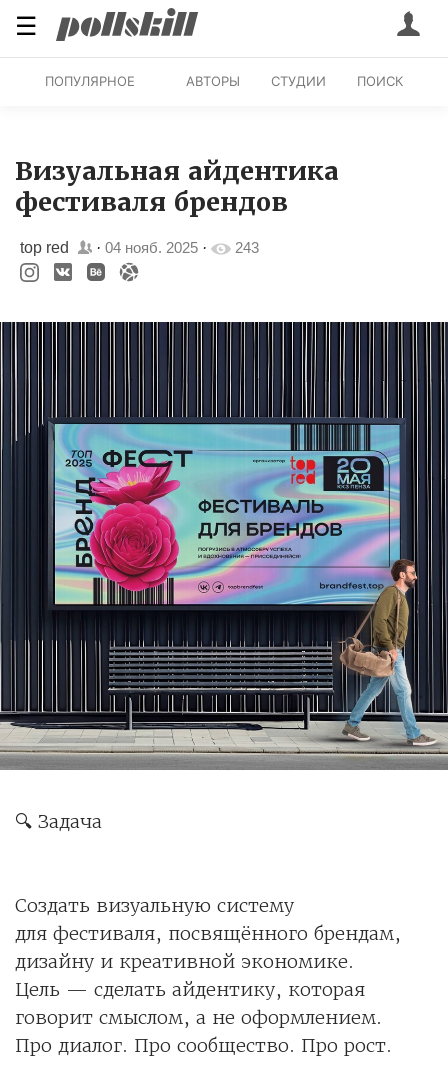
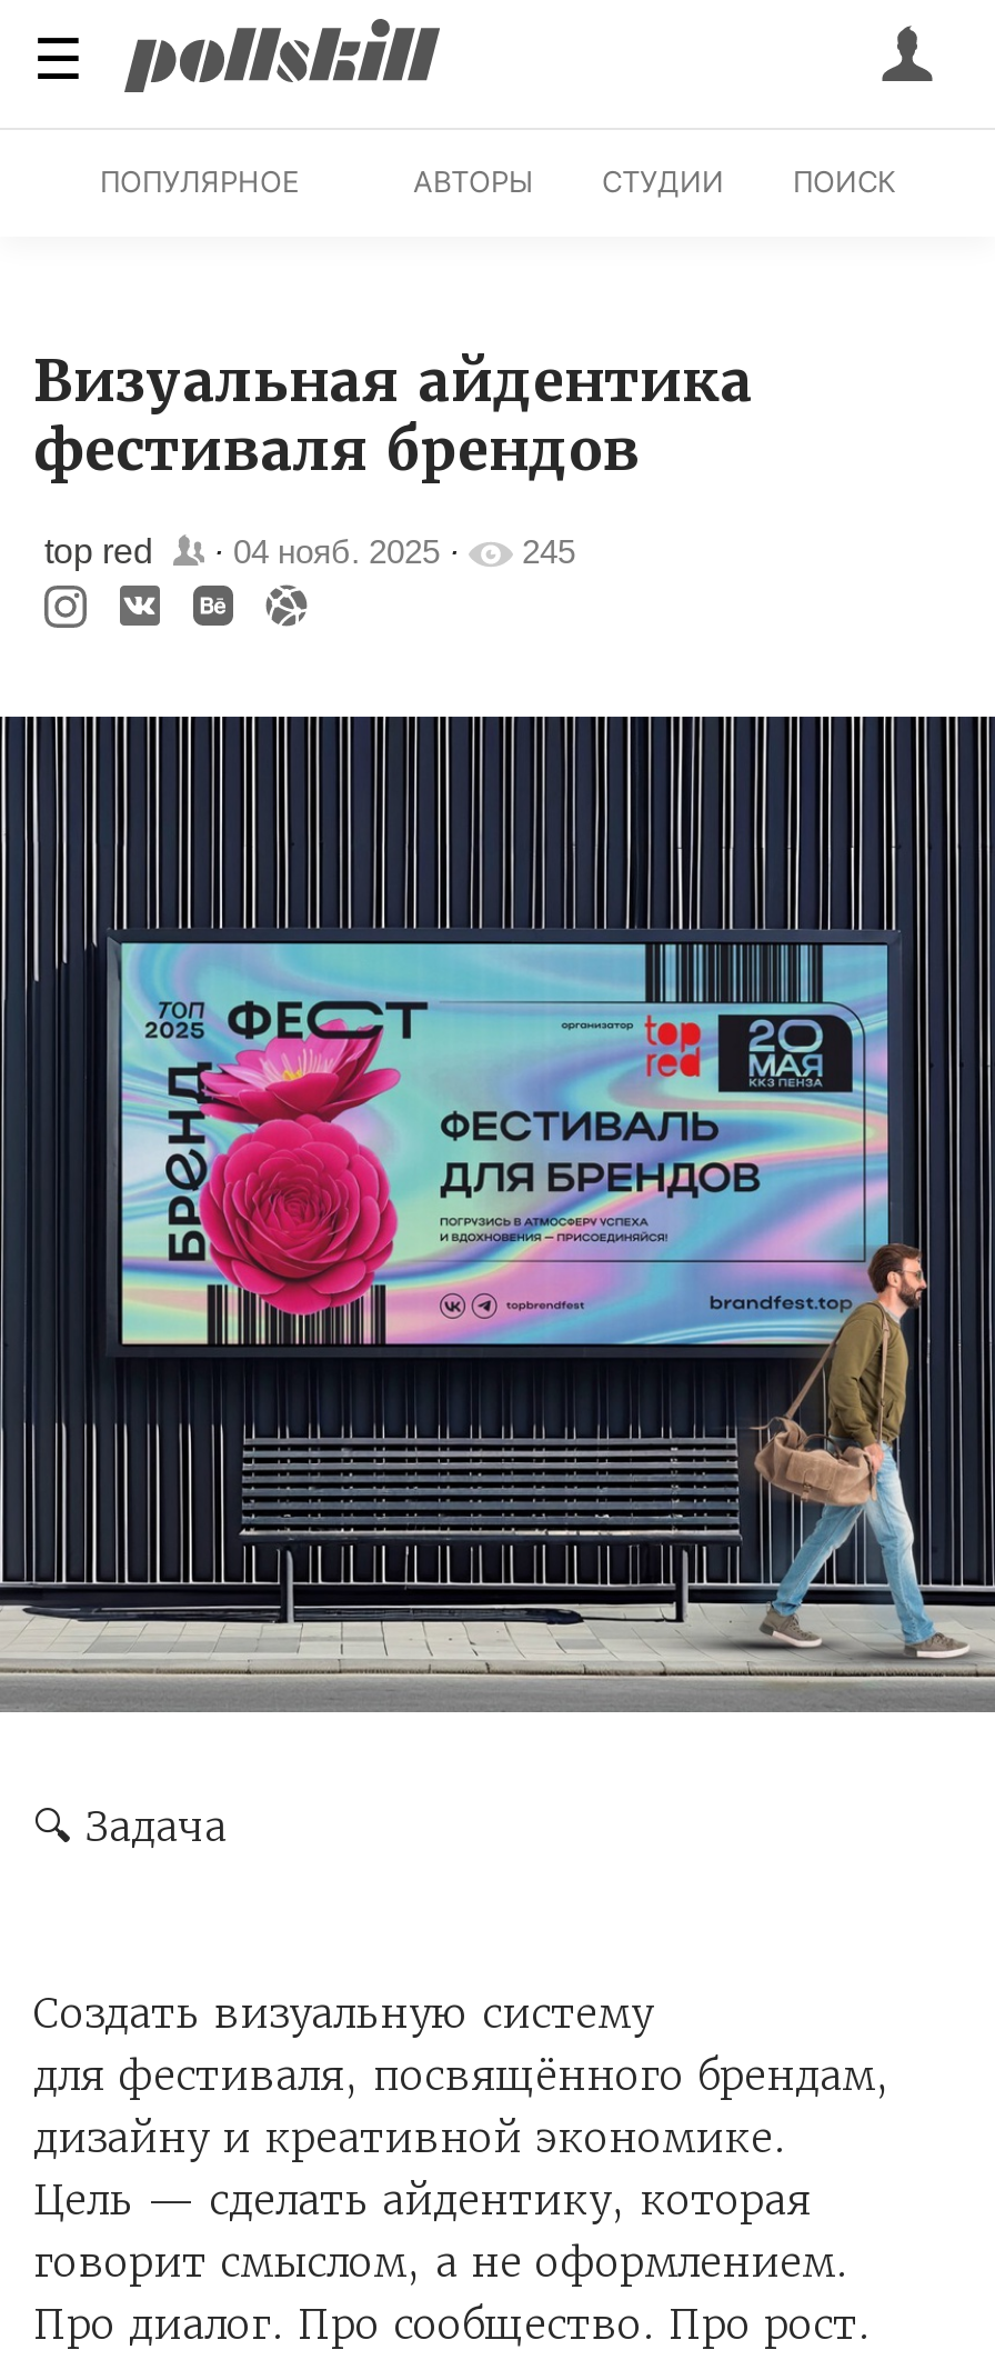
[20,239,259,256] top red · 04 нояб. 2025 · 243 -> [44,531,575,569] top red · 04 нояб. 2025 · 245

